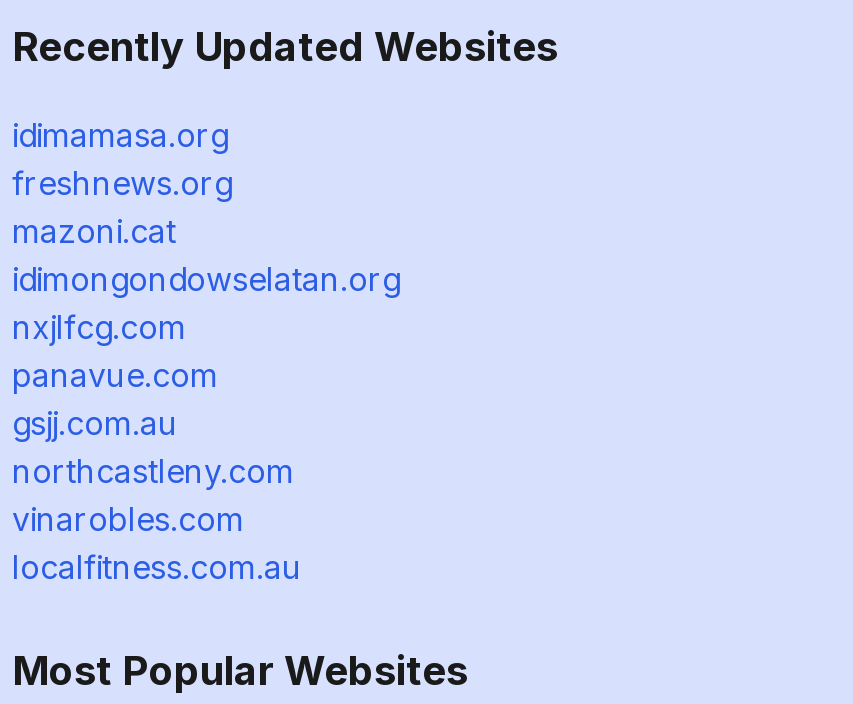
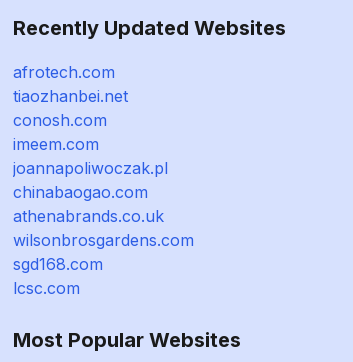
[12,115,400,587] idimamasa.org | freshnews.org | mazoni.cat | idimongondowselatan.org | nxjlfcg.com | panavue.com | gsjj.com.au | northcastleny.com | vinarobles.com | localfitness.com.au -> [13,62,194,298] afrotech.com | tiaozhanbei.net | conosh.com | imeem.com | joannapoliwoczak.pl | chinabaogao.com | athenabrands.co.uk | wilsonbrosgardens.com | sgd168.com | lcsc.com

